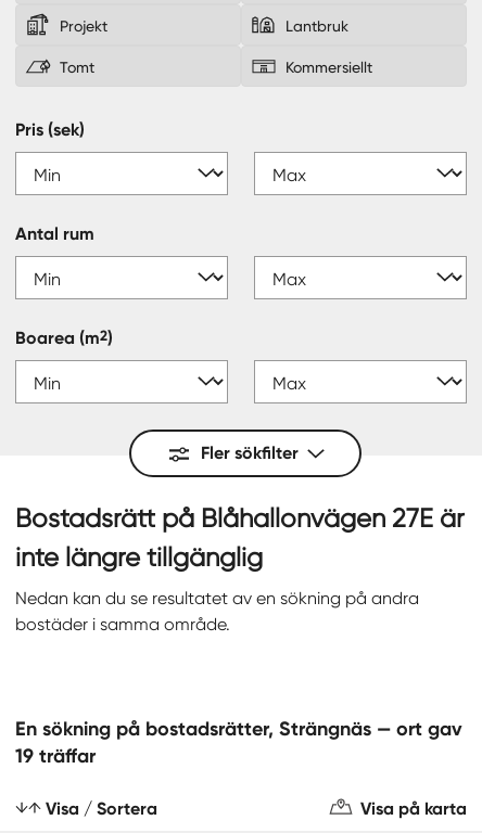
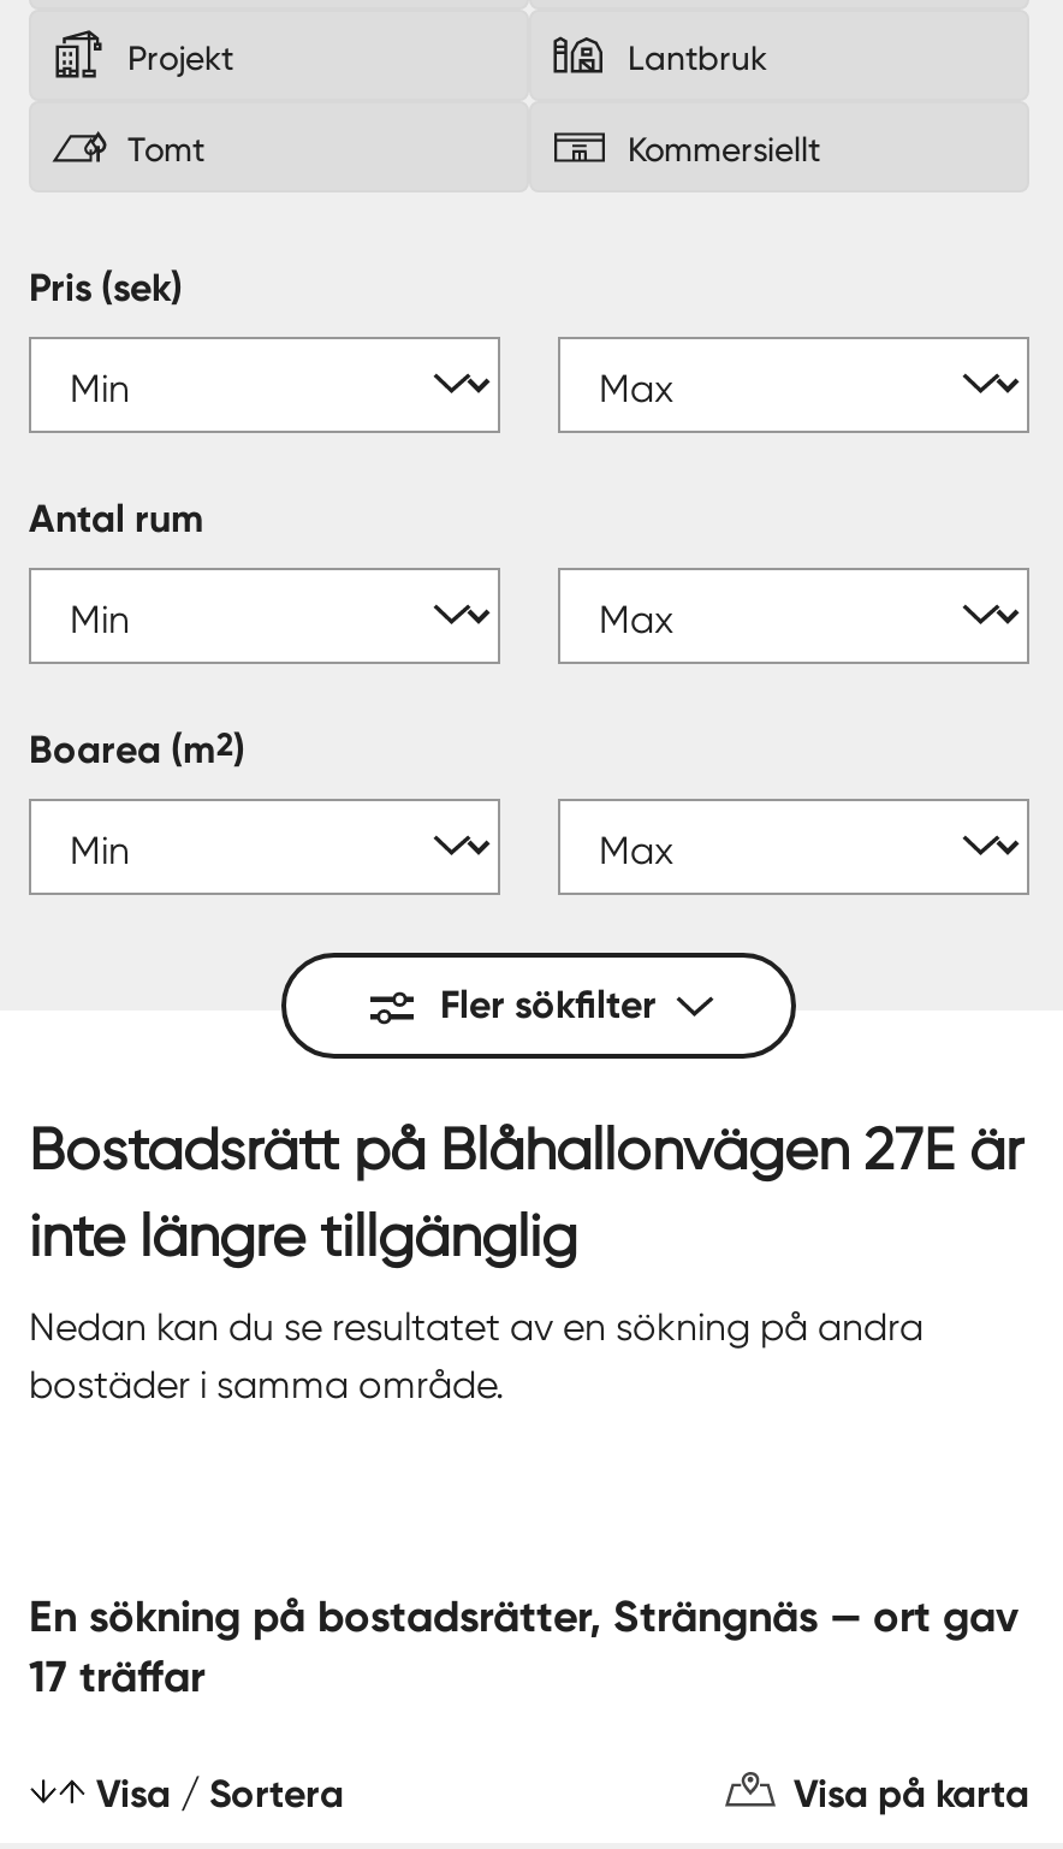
[15,744,96,768] 19 träffar -> [29,1651,204,1703] 17 träffar

